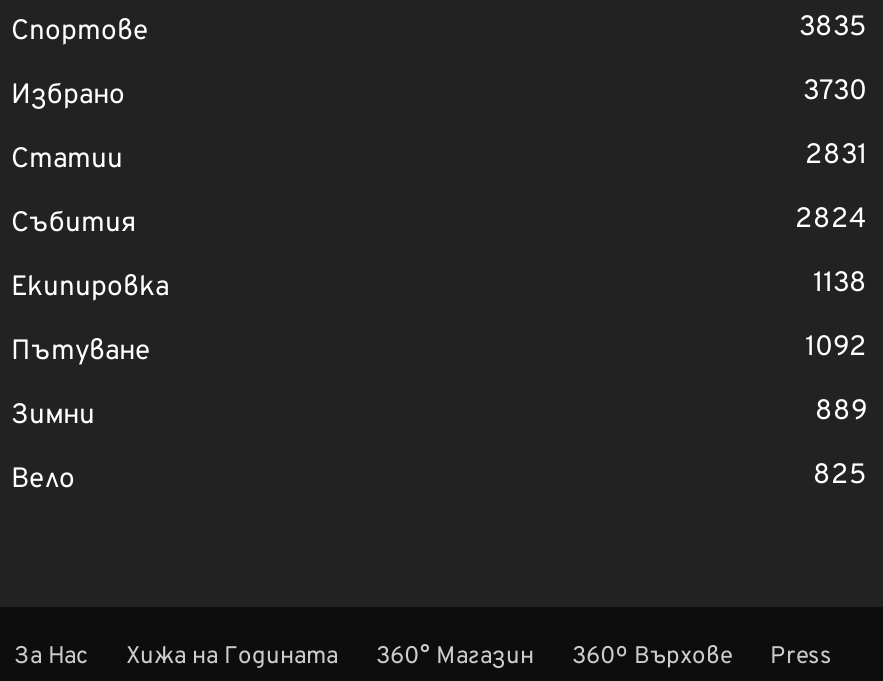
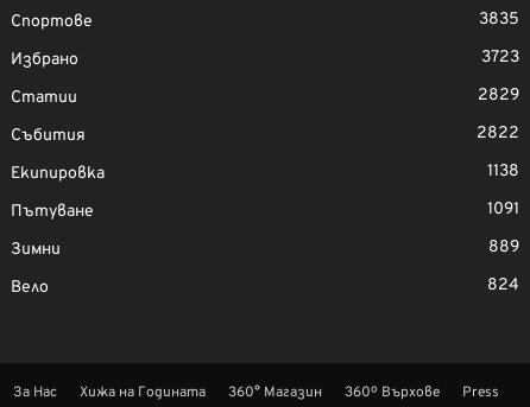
[803,75,867,109] 3730 -> [481,47,519,68] 3723
[805,139,867,173] 2831 -> [478,85,519,106] 2829
[795,203,867,237] 2824 -> [477,123,519,144] 2822
[805,331,867,365] 1092 -> [487,199,519,220] 1091
[813,459,867,493] 825 -> [487,275,519,295] 824

